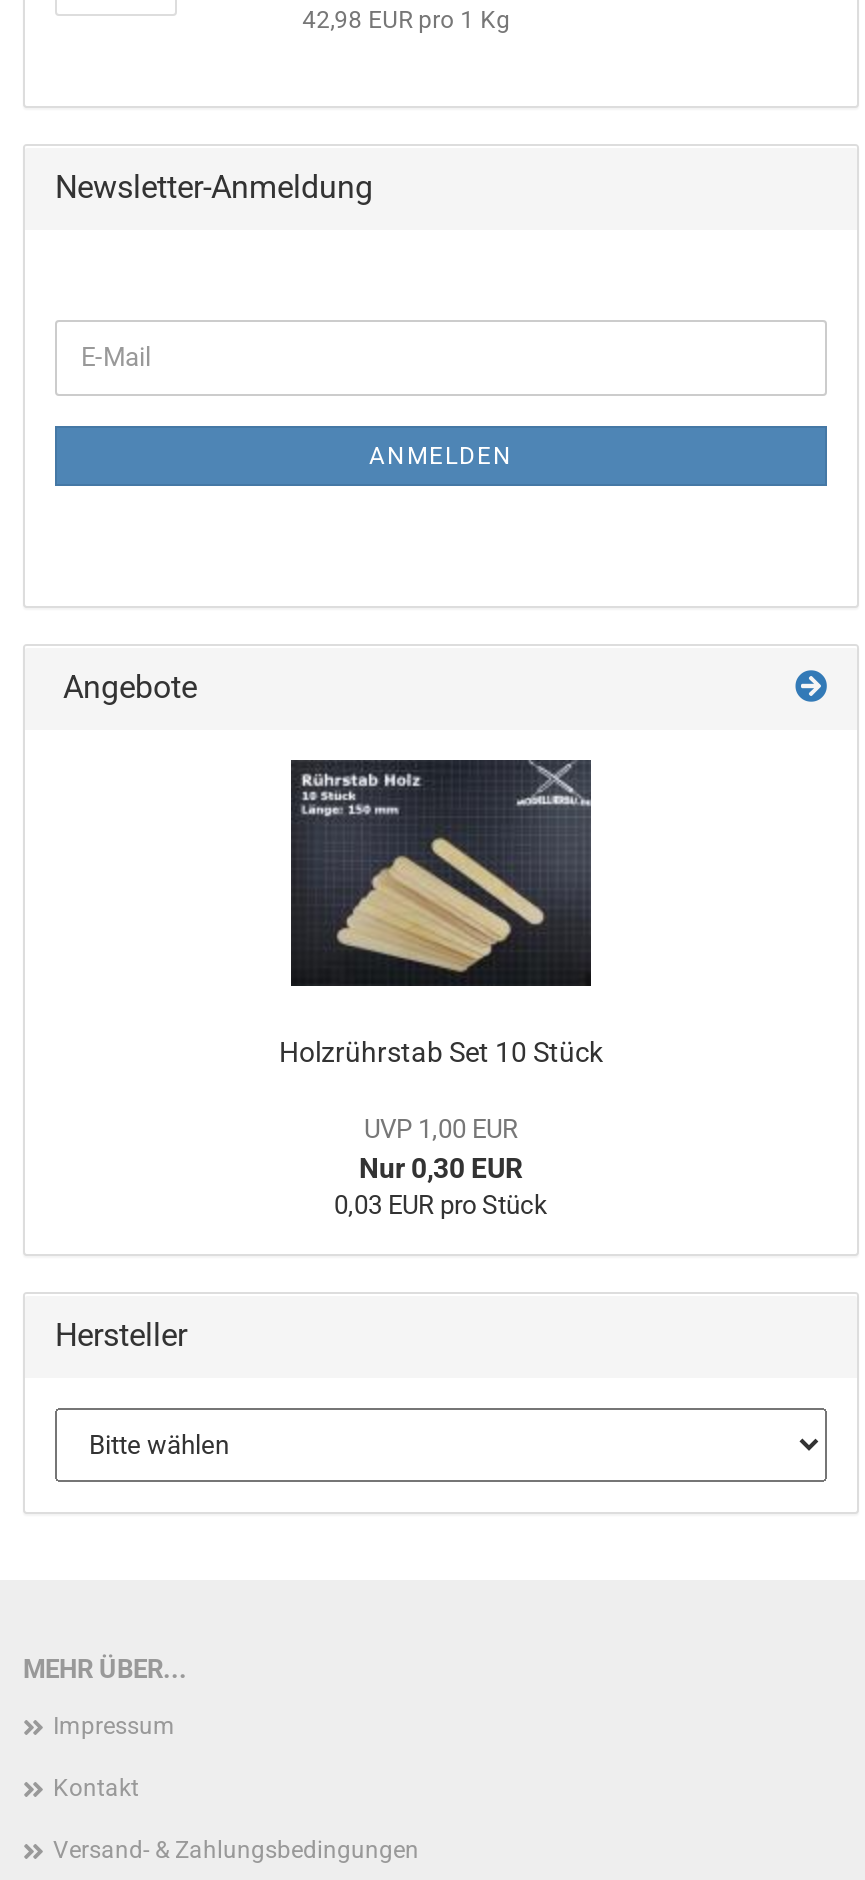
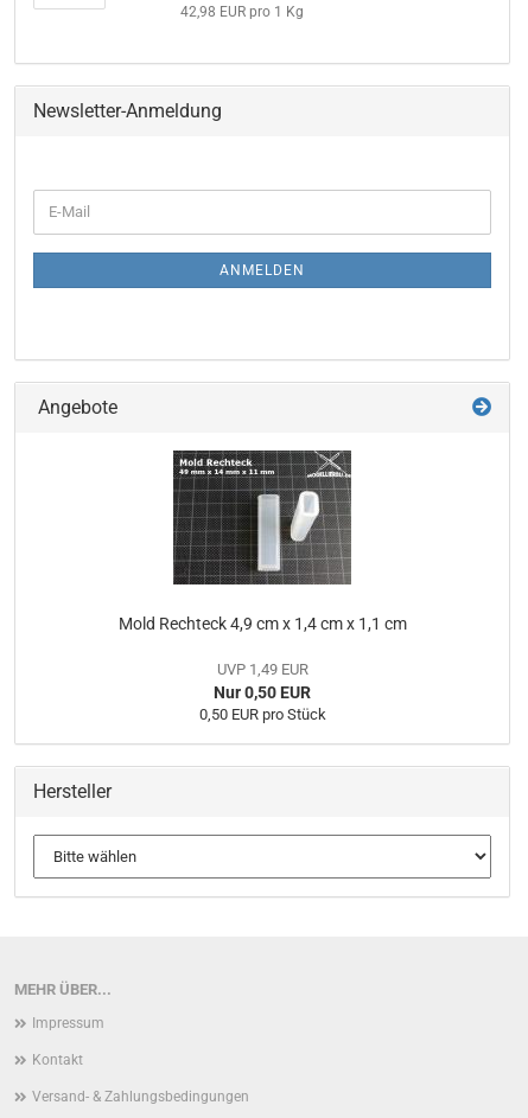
[279,764,603,1067] [image] | Holzrührstab Set 10 Stück -> [118,451,406,633] [image] | Mold Rechteck 4,9 cm x 1,4 cm x 1,1 cm
[334,1113,548,1219] UVP 1,00 EUR | Nur 0,30 EUR | 0,03 EUR pro Stück -> [199,660,326,723] UVP 1,49 EUR | Nur 0,50 EUR | 0,50 EUR pro Stück

